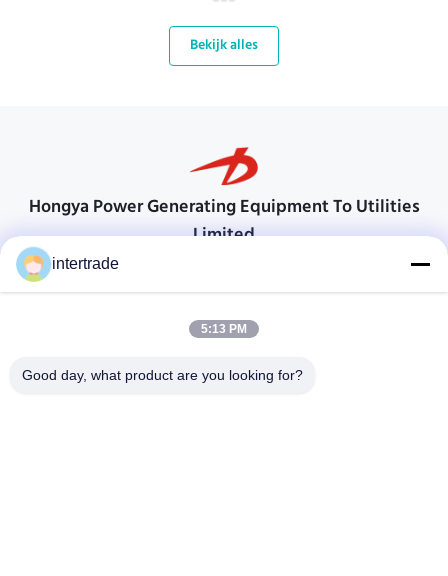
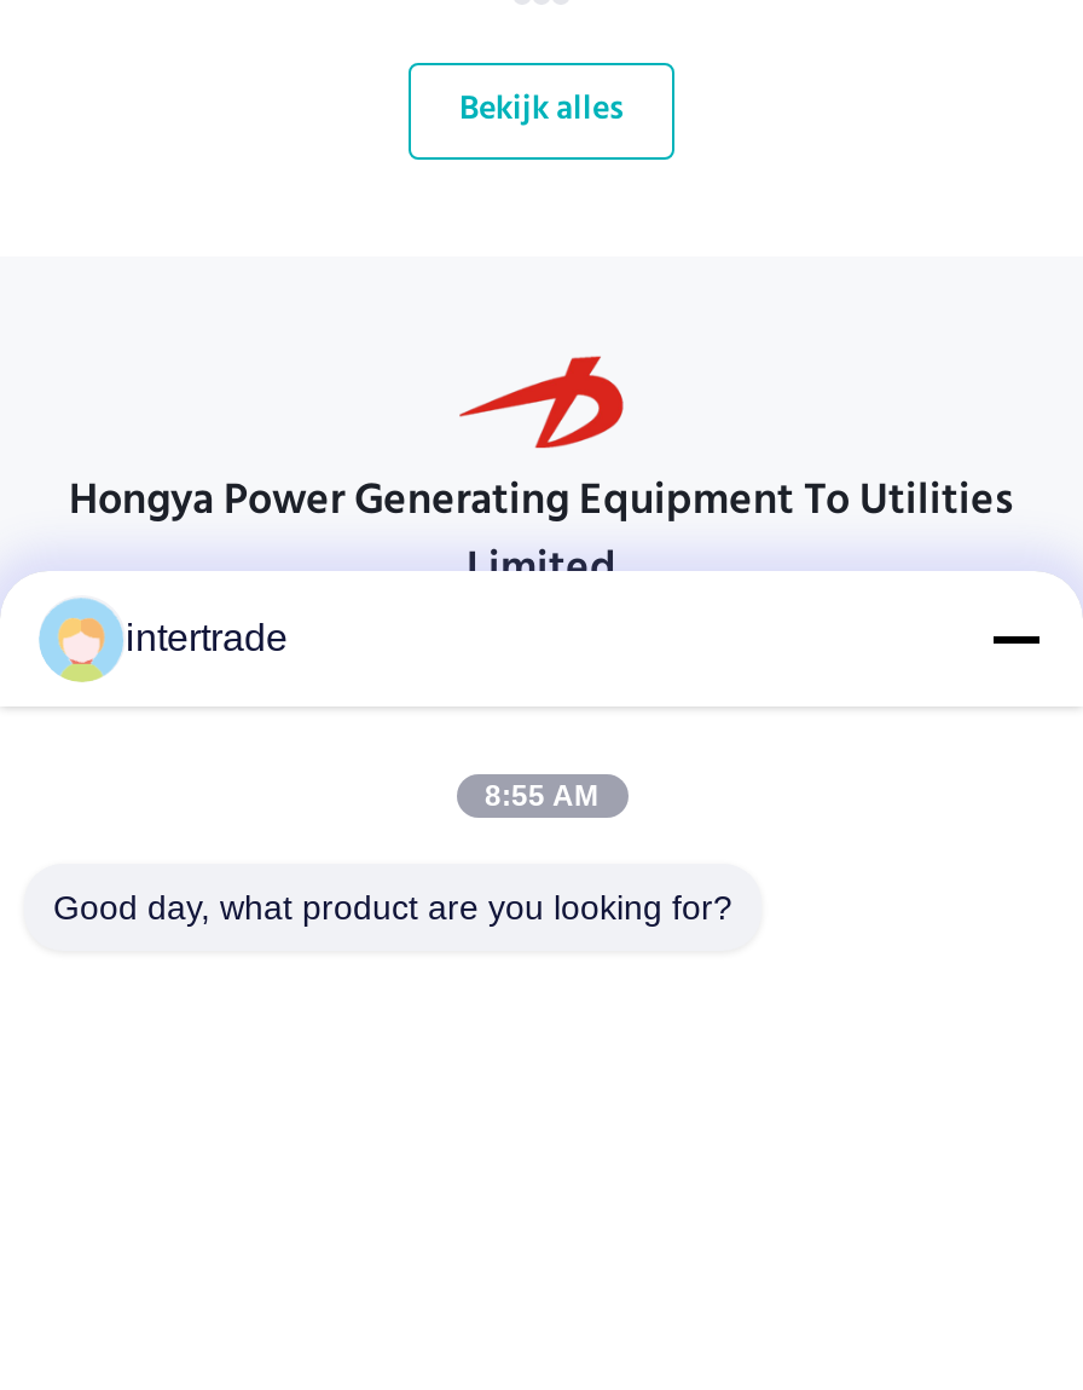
[201,322,247,336] 5:13 PM -> [485,779,598,813] 8:55 AM

